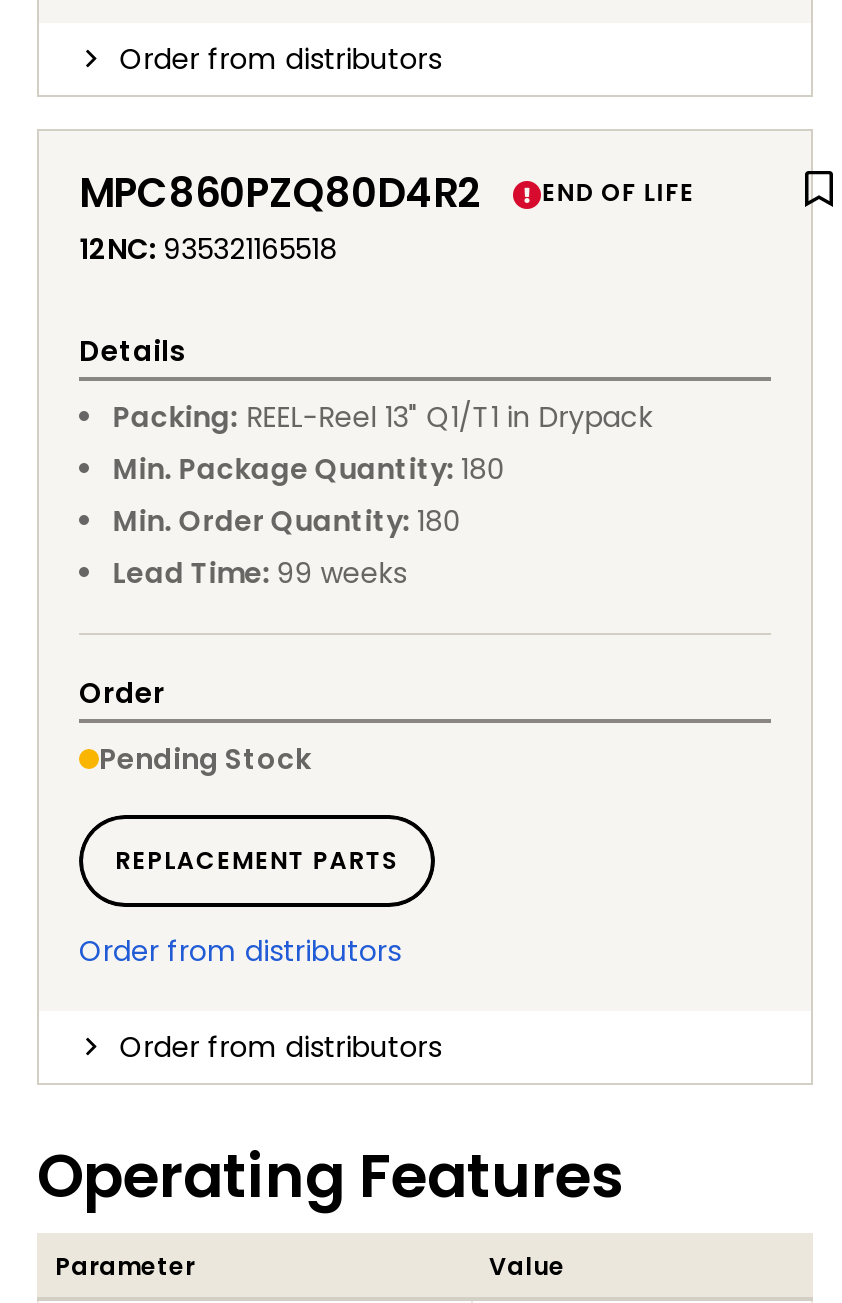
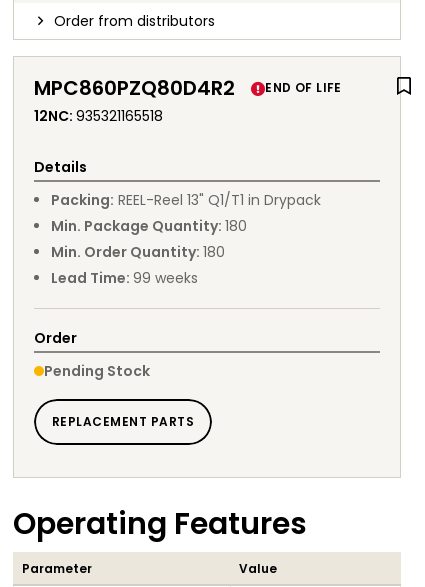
[79,931,442,1067] Order from distributors | Order from distributors -> none

